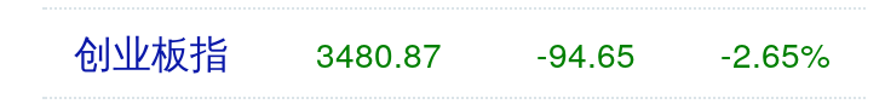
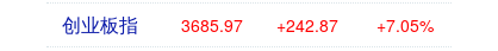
[316,30,442,78] 3480.87 -> [181,14,243,37] 3685.97
[536,30,636,78] -94.65 -> [276,14,338,37] +242.87
[720,30,829,78] -2.65% -> [376,14,434,37] +7.05%

